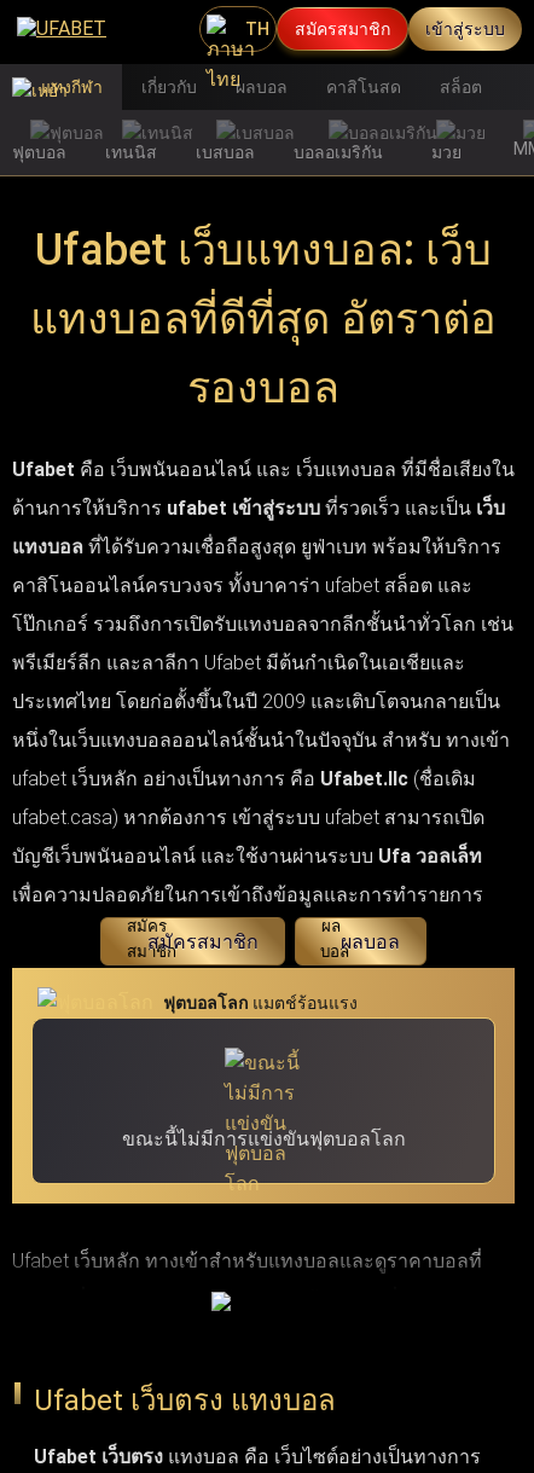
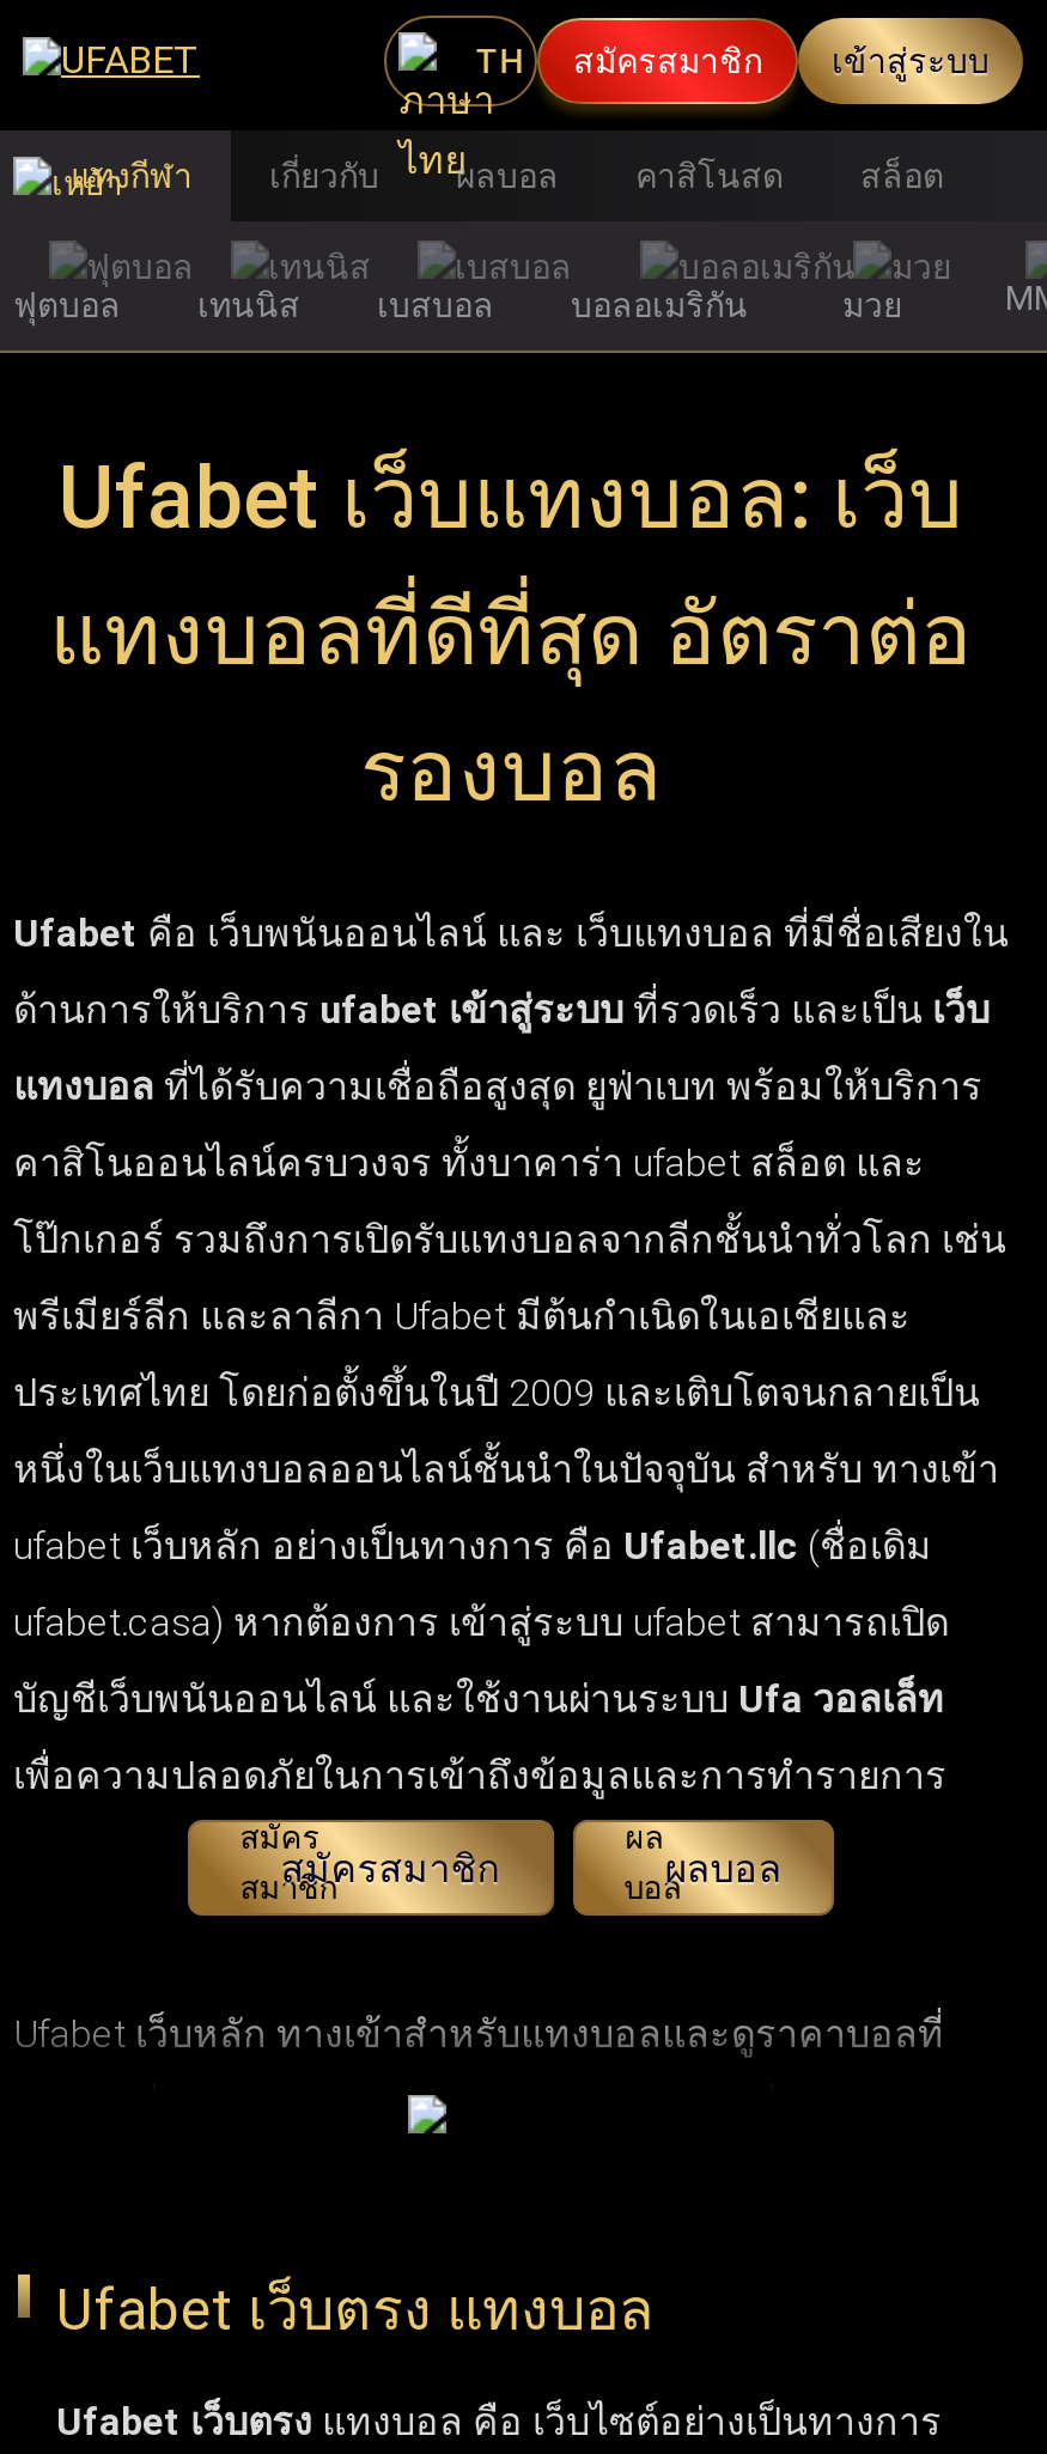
[11,967,516,1205] [image] | ฟุตบอลโลก แมตช์ร้อนแรง -> none
[121,1127,405,1150] ขณะนี้ไม่มีการแข่งขันฟุตบอลโลก -> none

